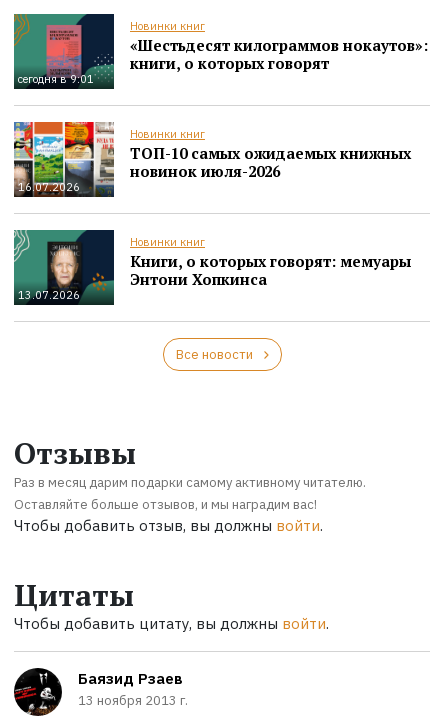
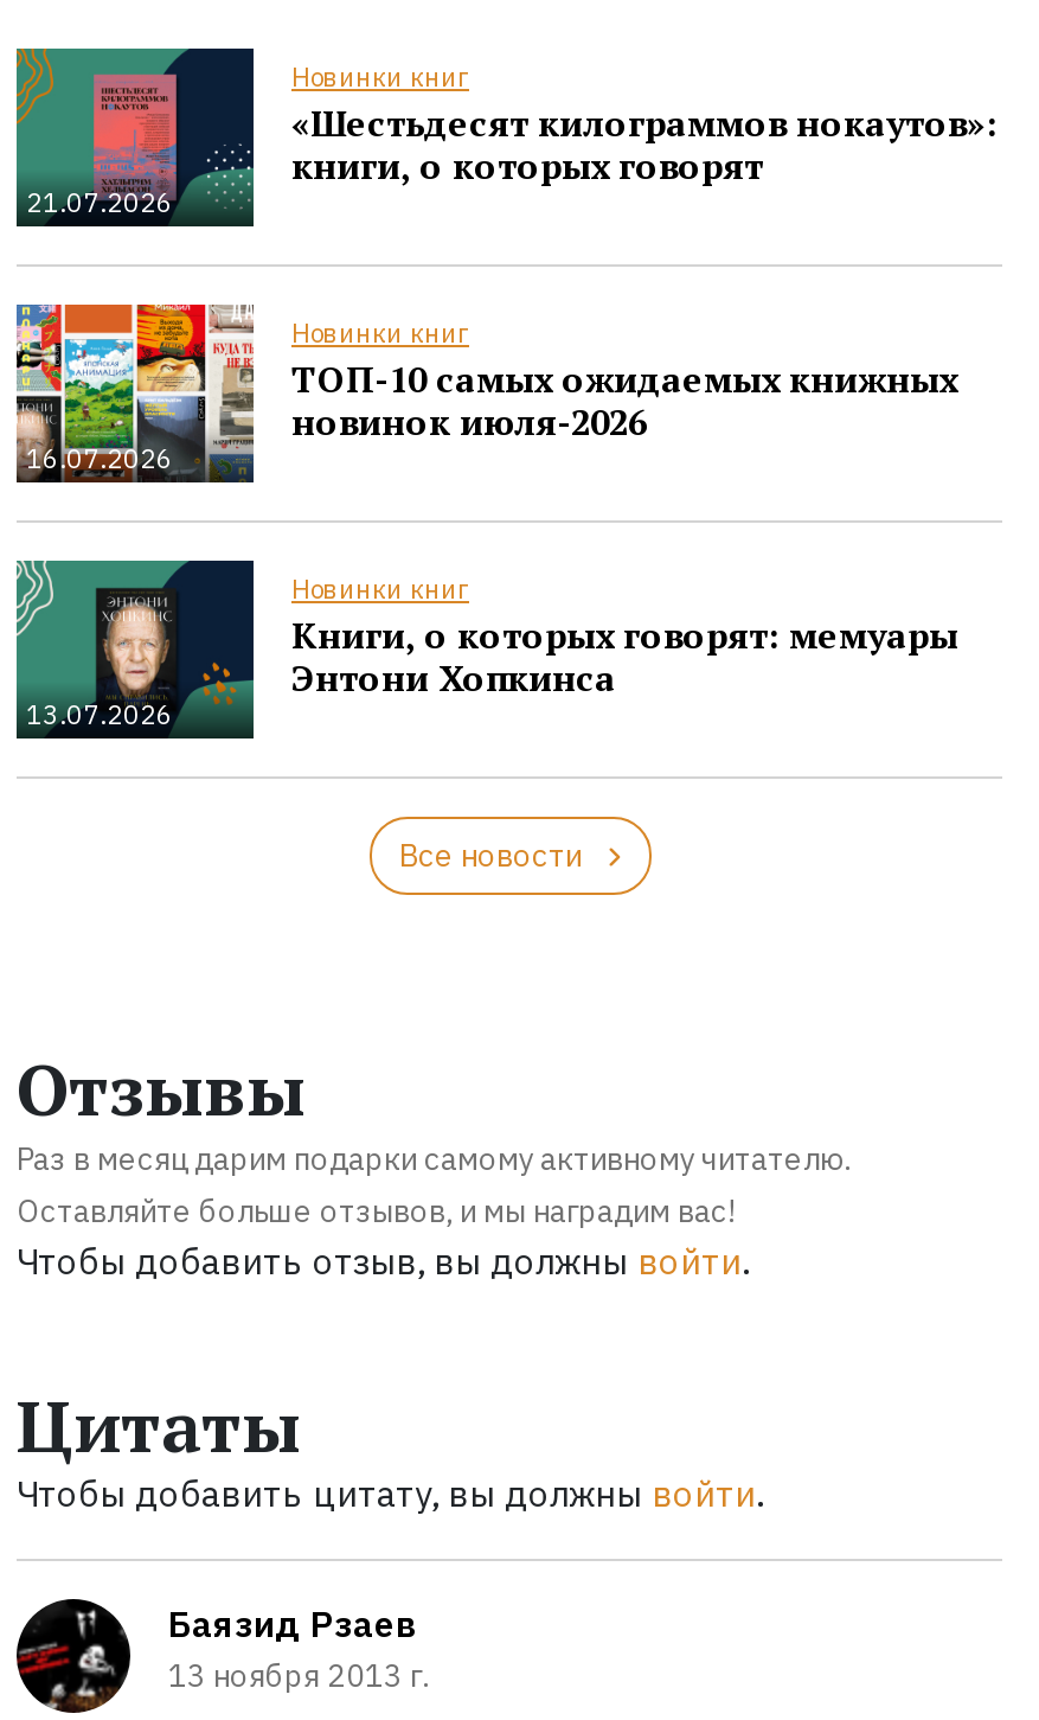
[18,72,94,86] сегодня в 9:01 -> [26,185,173,219] 21.07.2026

